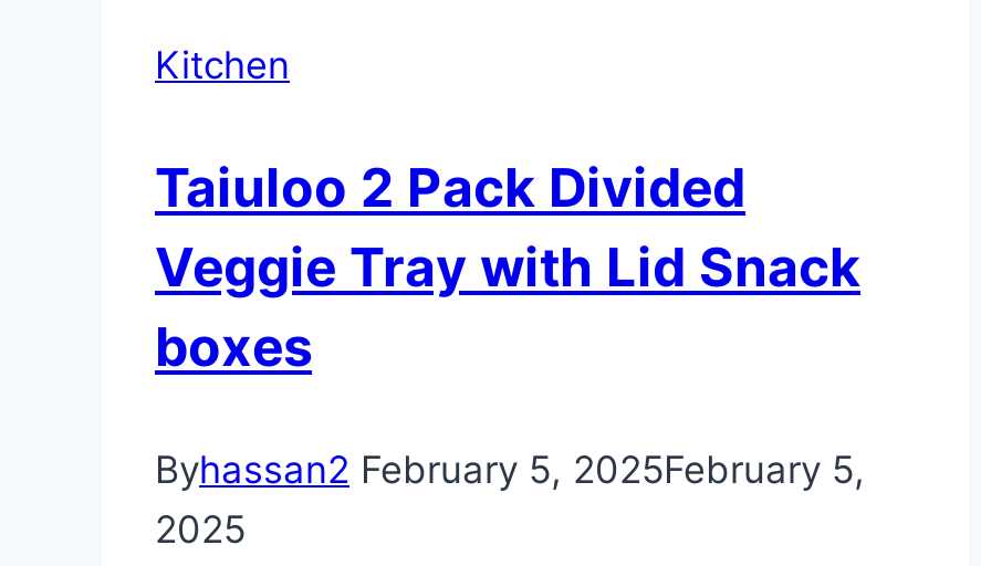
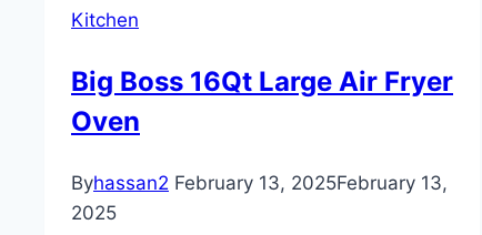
[155,155,860,379] Taiuloo 2 Pack Divided | Veggie Tray with Lid Snack | boxes -> [71,66,453,138] Big Boss 16Qt Large Air Fryer | Oven
[155,447,865,491] Byhassan2 February 5, 2025February 5, -> [71,172,448,194] Byhassan2 February 13, 2025February 13,

